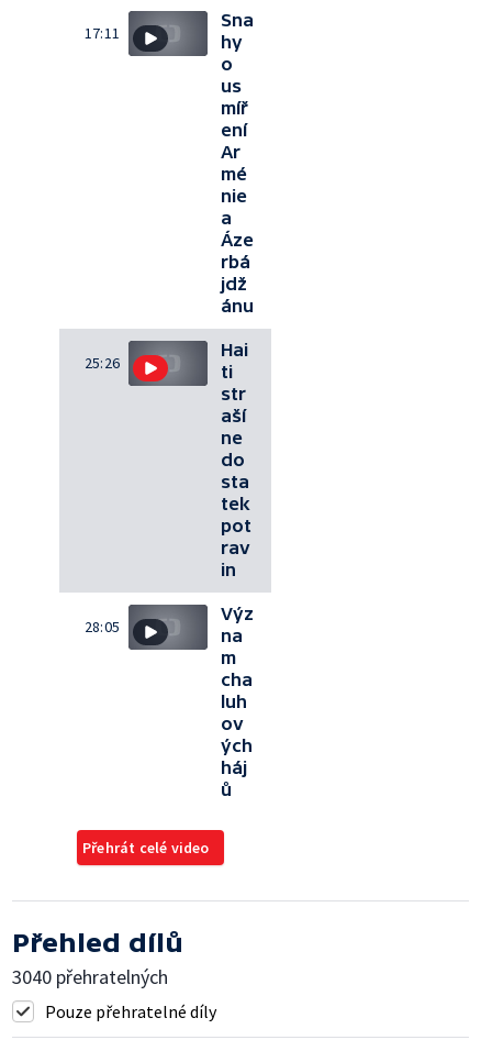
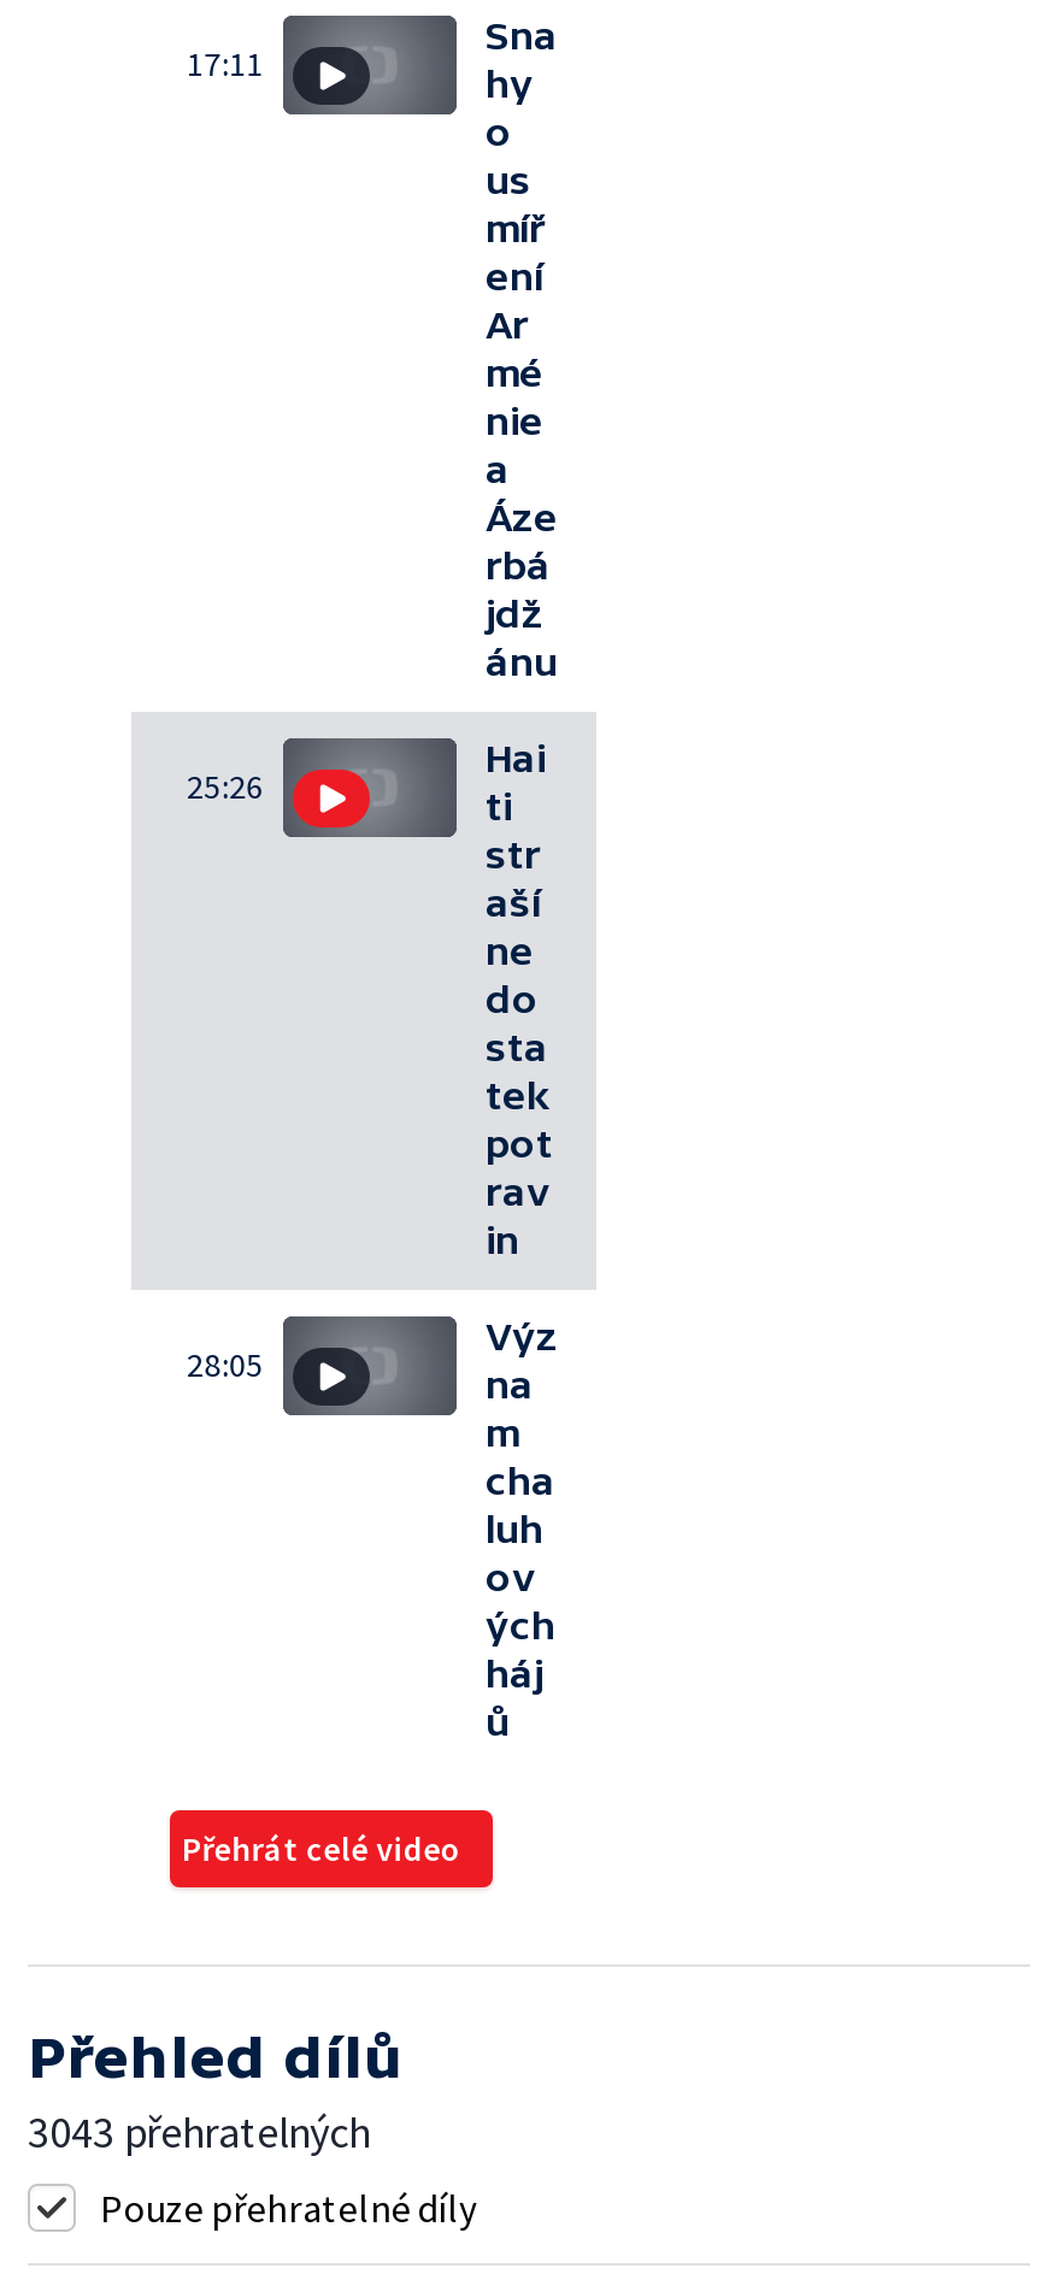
[12,964,168,989] 3040 přehratelných -> [28,2104,370,2160] 3043 přehratelných

